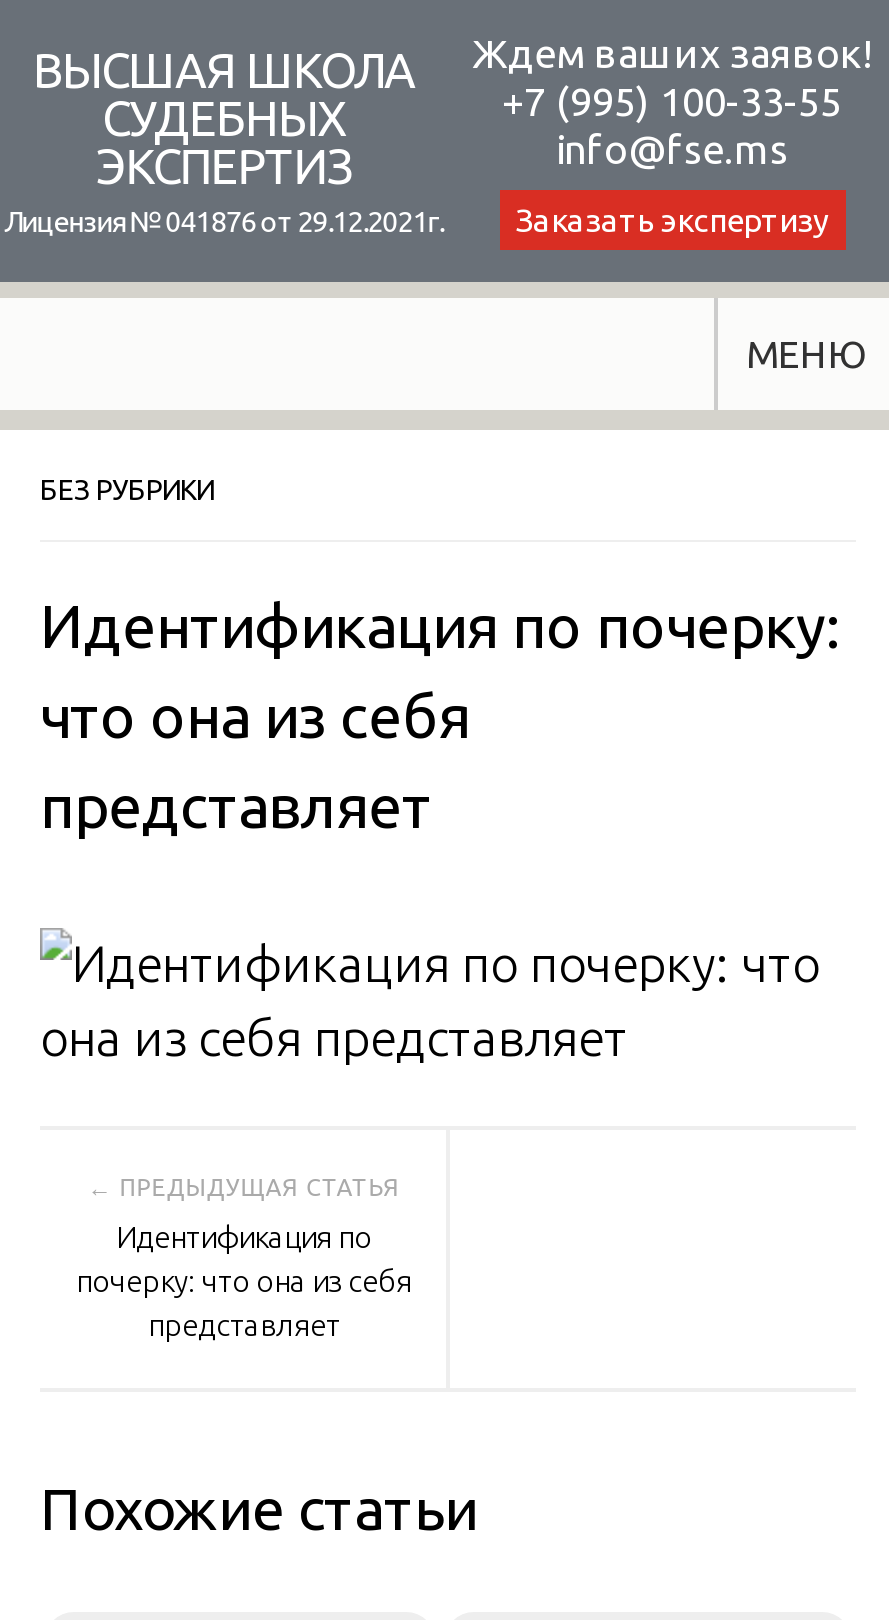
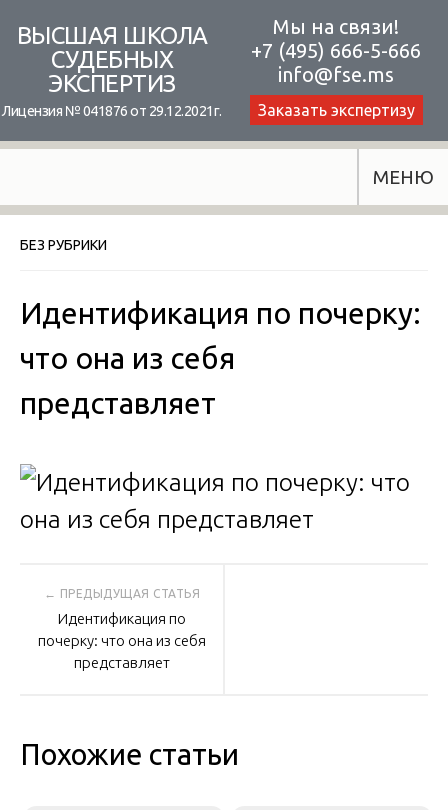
[472,30,872,124] Ждем ваших заявок! | +7 (995) 100-33-55 -> [251,15,421,62] Мы на связи! | +7 (495) 666-5-666

